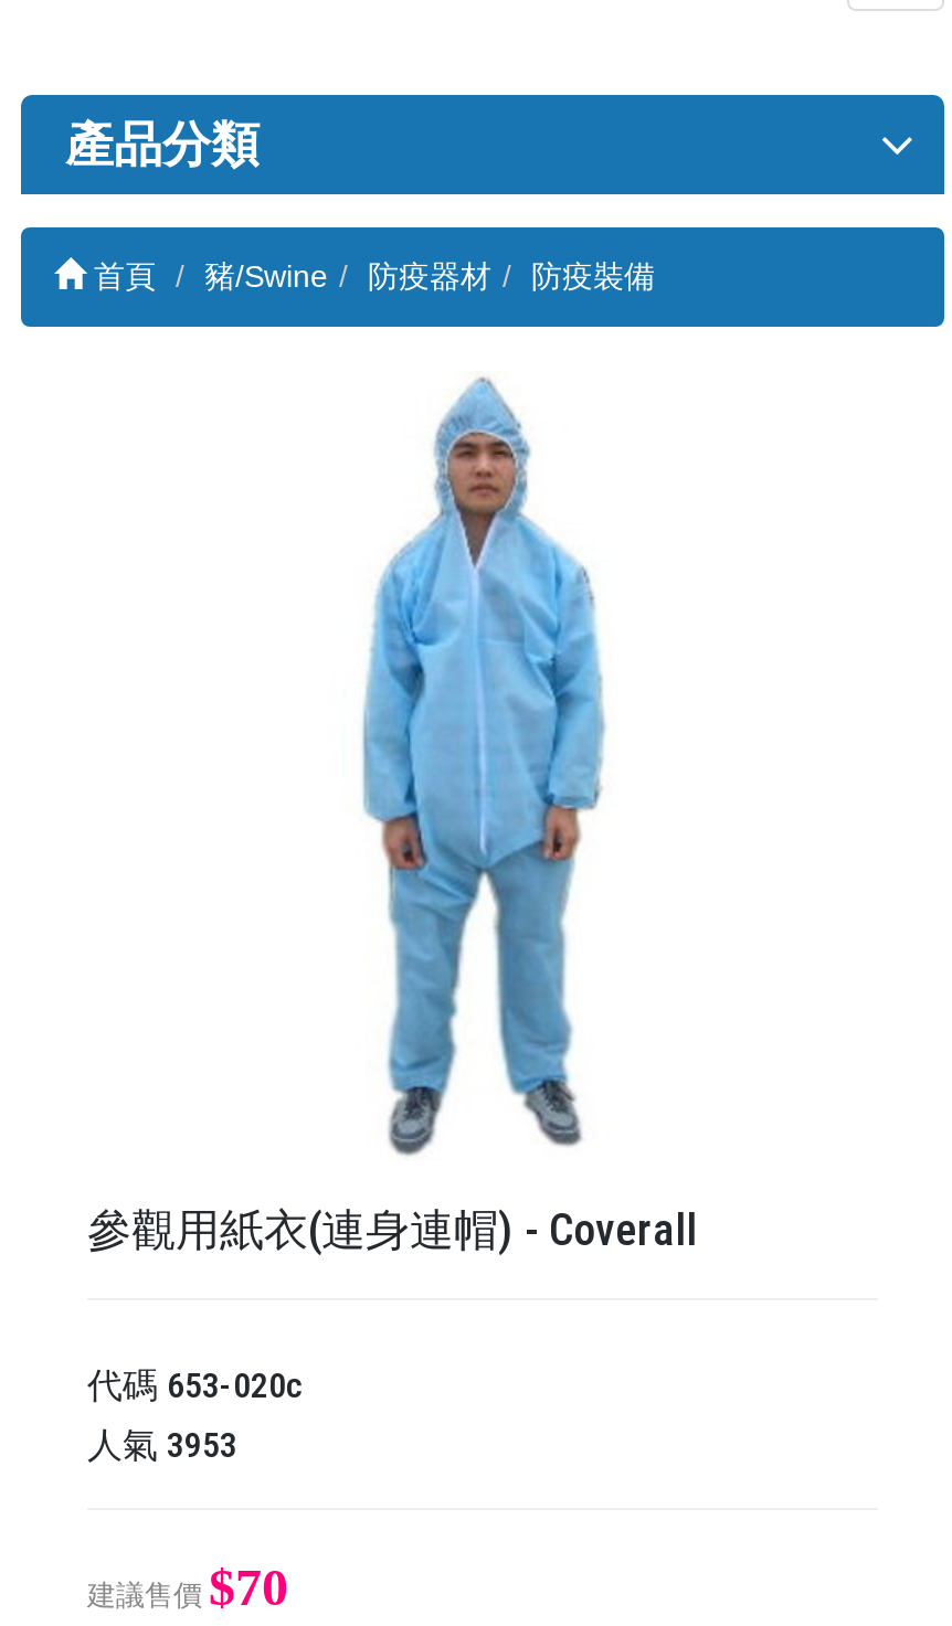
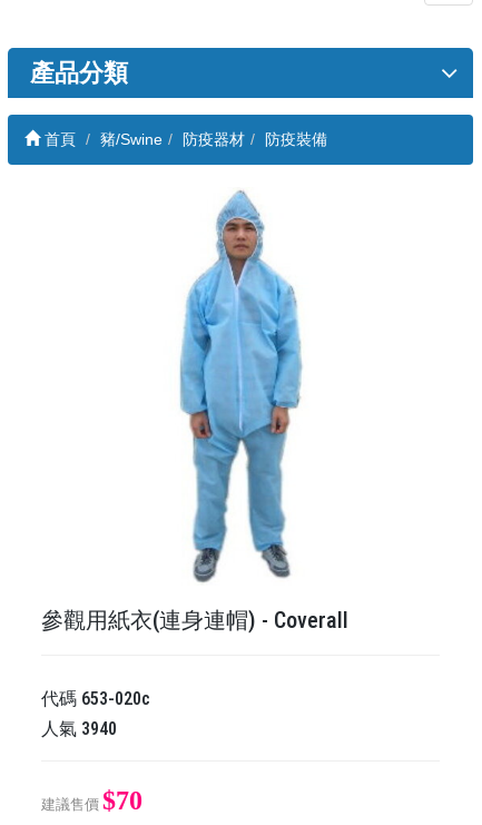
[87,1424,237,1466] 人氣3953 -> [41,718,117,739] 人氣3940

